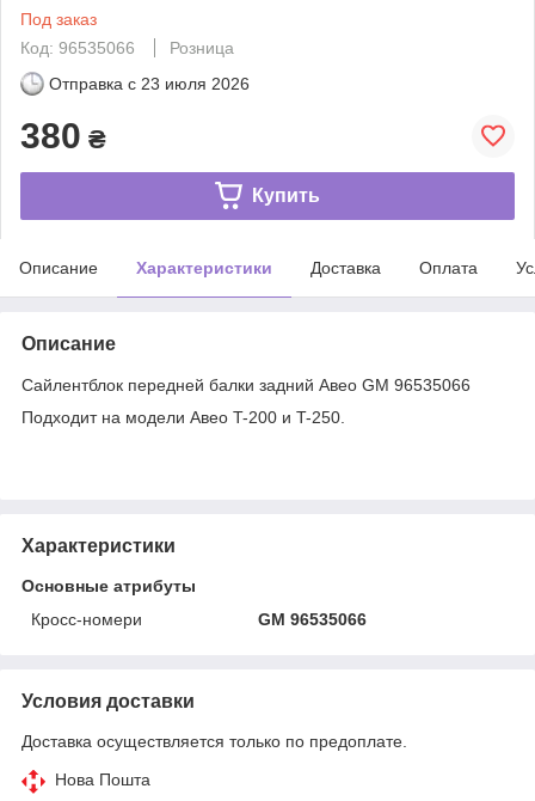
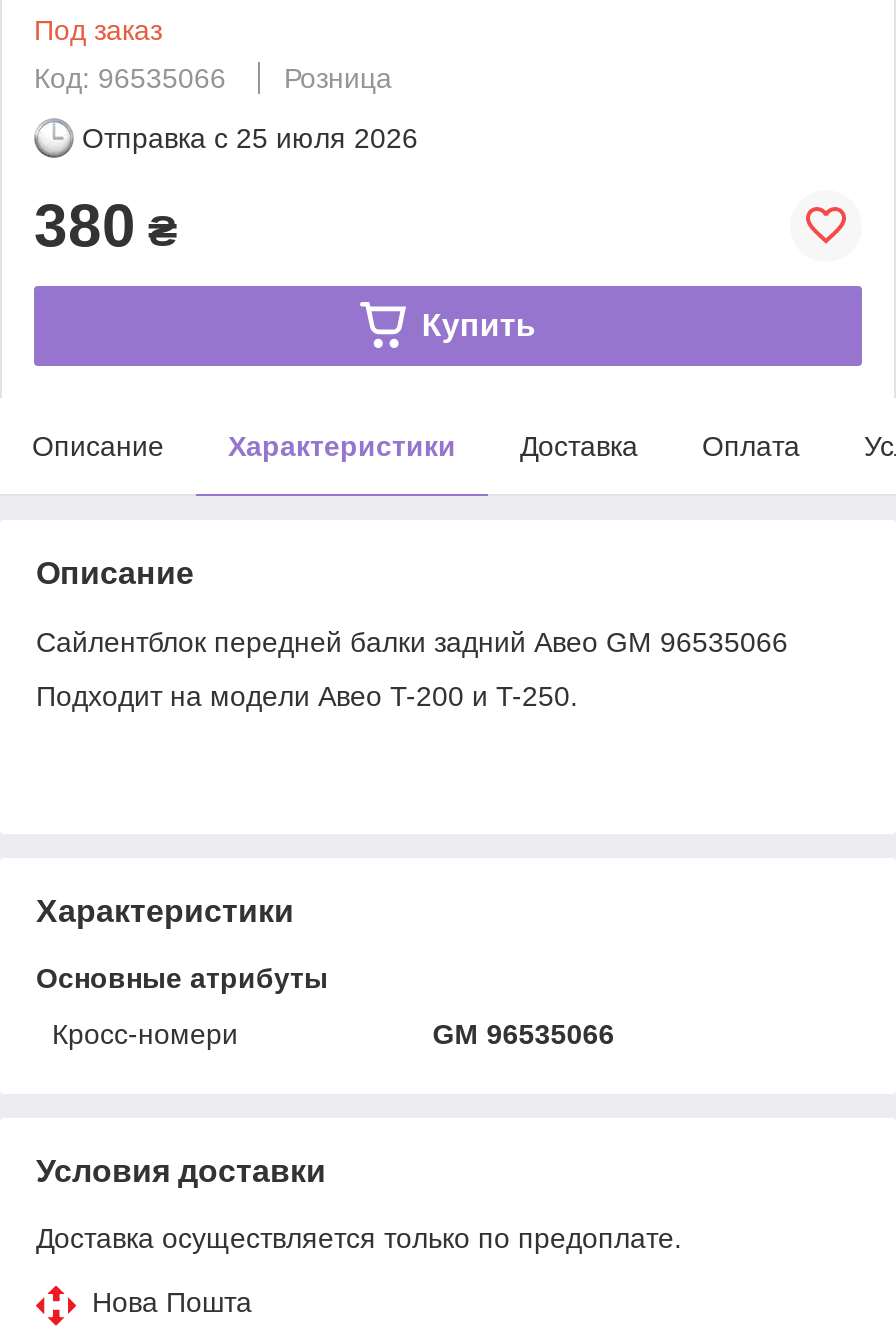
[49,74,250,93] Отправка с 23 июля 2026 -> [82,122,418,154] Отправка с 25 июля 2026

